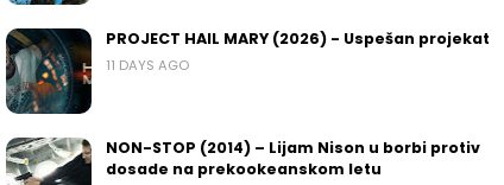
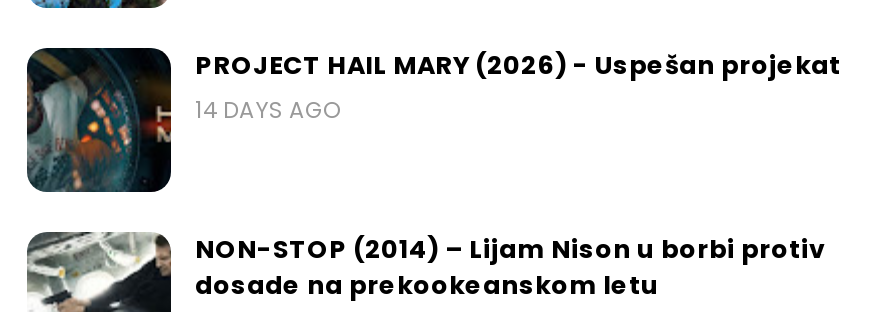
[106,56,189,75] 11 DAYS AGO -> [195,95,341,127] 14 DAYS AGO

